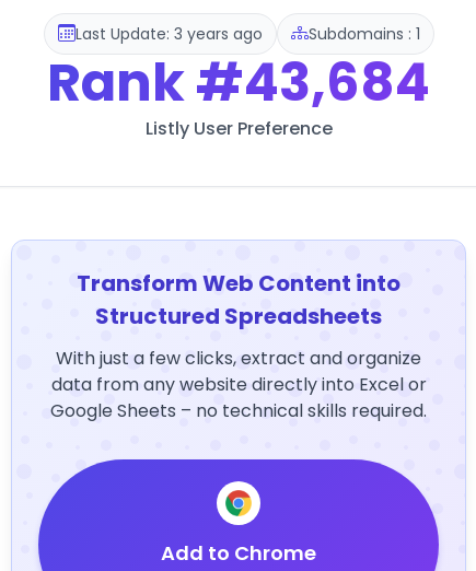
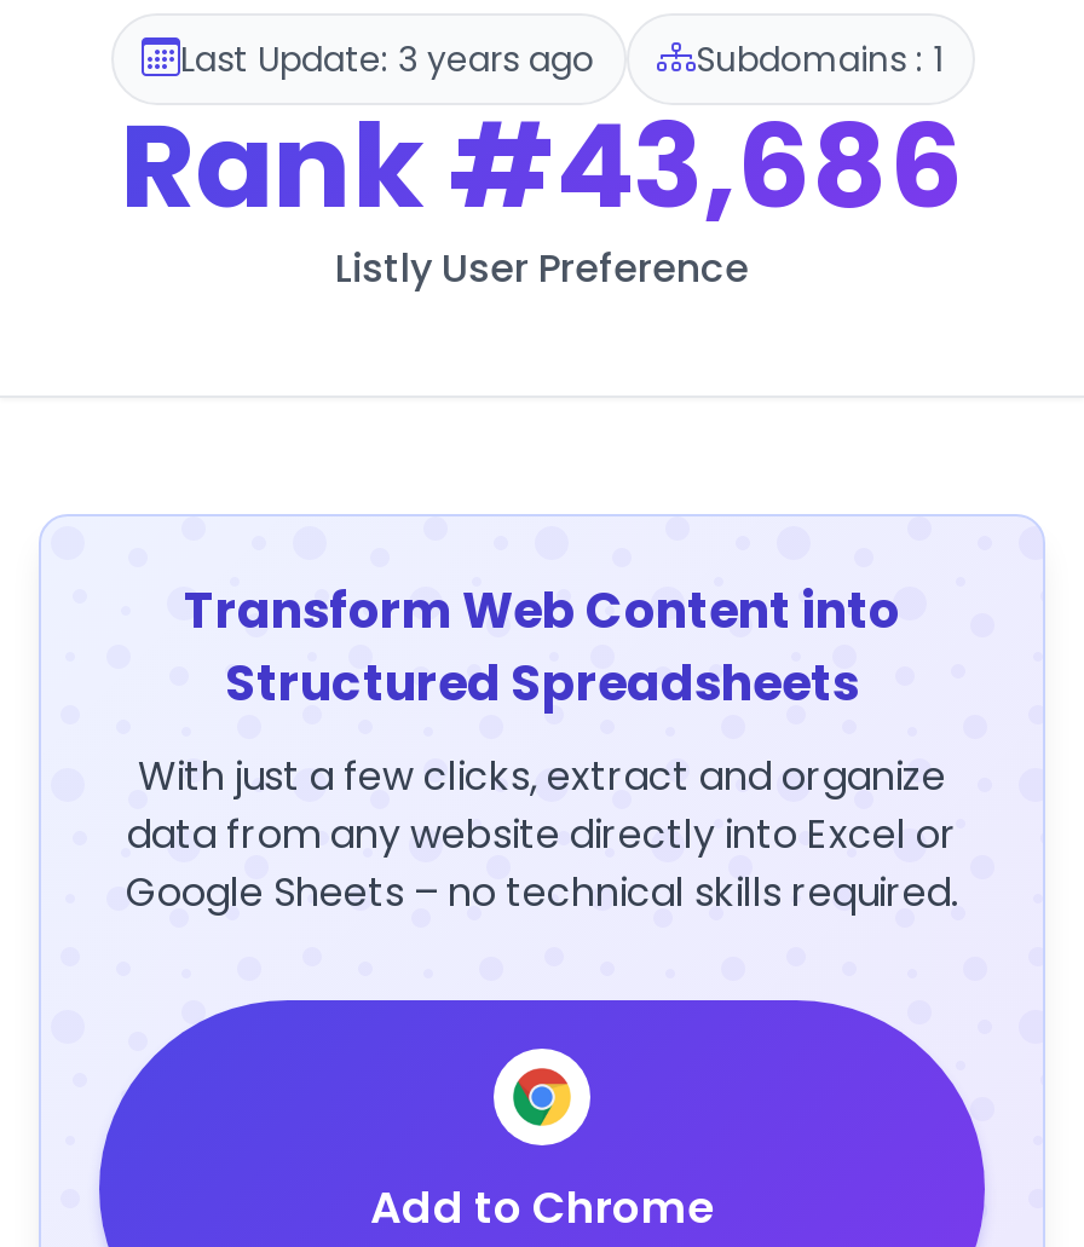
[47,46,430,119] Rank #43,684 -> [120,86,964,248] Rank #43,686

